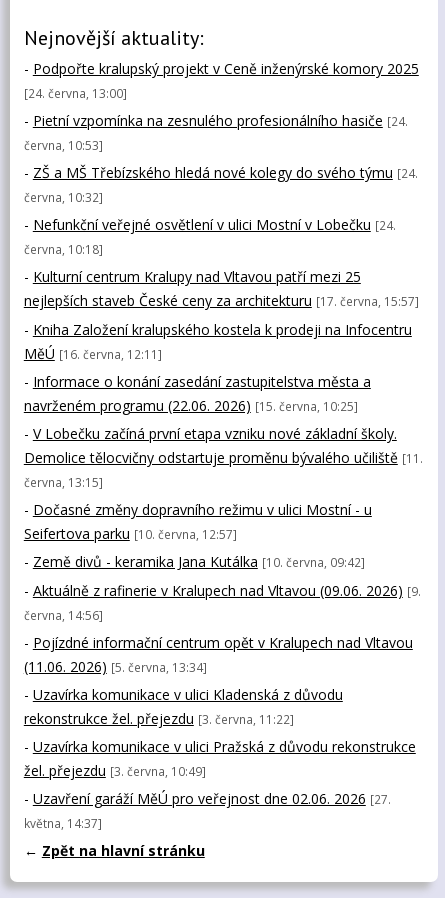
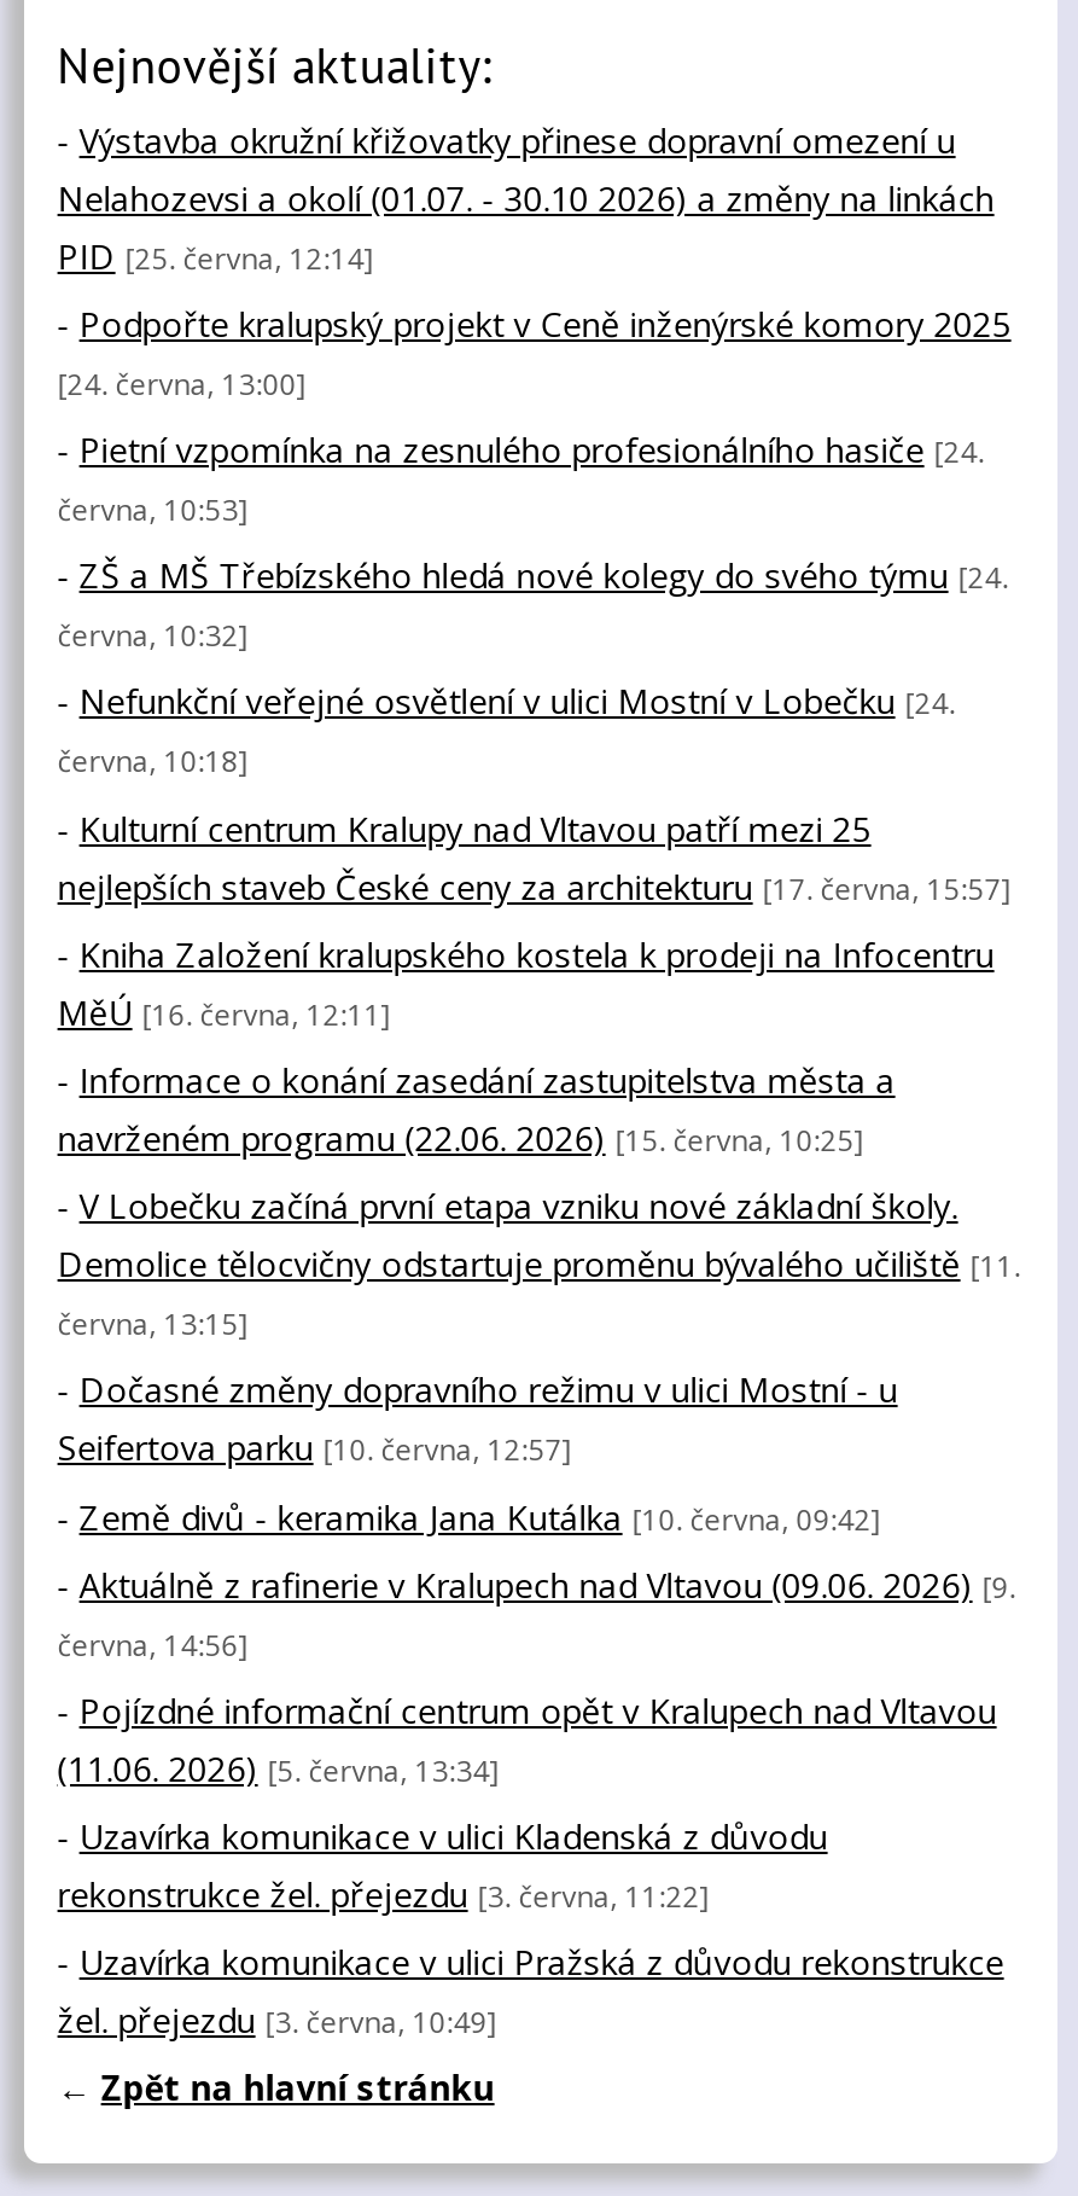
none -> [57,116,994,278] - Výstavba okružní křižovatky přinese dopravní omezení u | Nelahozevsi a okolí (01.07. - 30.10 2026) a změny na linkách | PID [25. června, 12:14]
moved [24,59,423,780] -> [57,300,1021,2043]: - Podpořte kralupský projekt v Ceně inženýrské komory 2025 | [24. června, 13:00] | - Pietní vzpomínka na zesnulého profesionálního hasiče [24. | ... | - Uzavírka komunikace v ulici Pražská z důvodu rekonstrukce | žel. přejezdu [3. června, 10:49]
[24,789,391,831] - Uzavření garáží MěÚ pro veřejnost dne 02.06. 2026 [27. | května, 14:37] -> none

